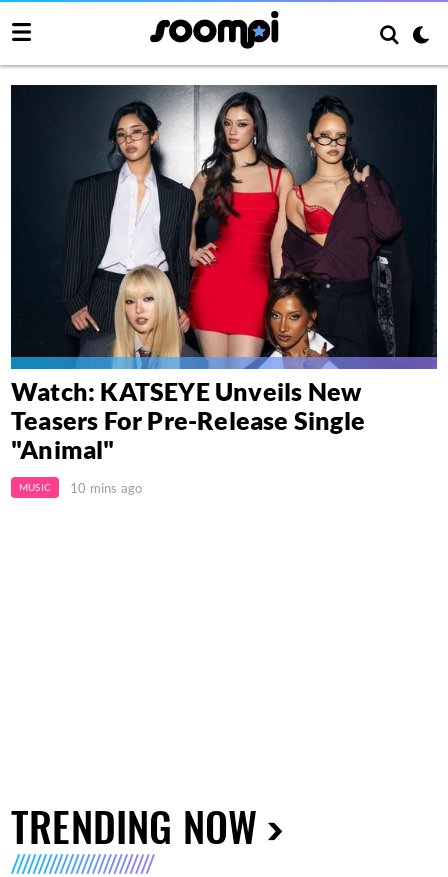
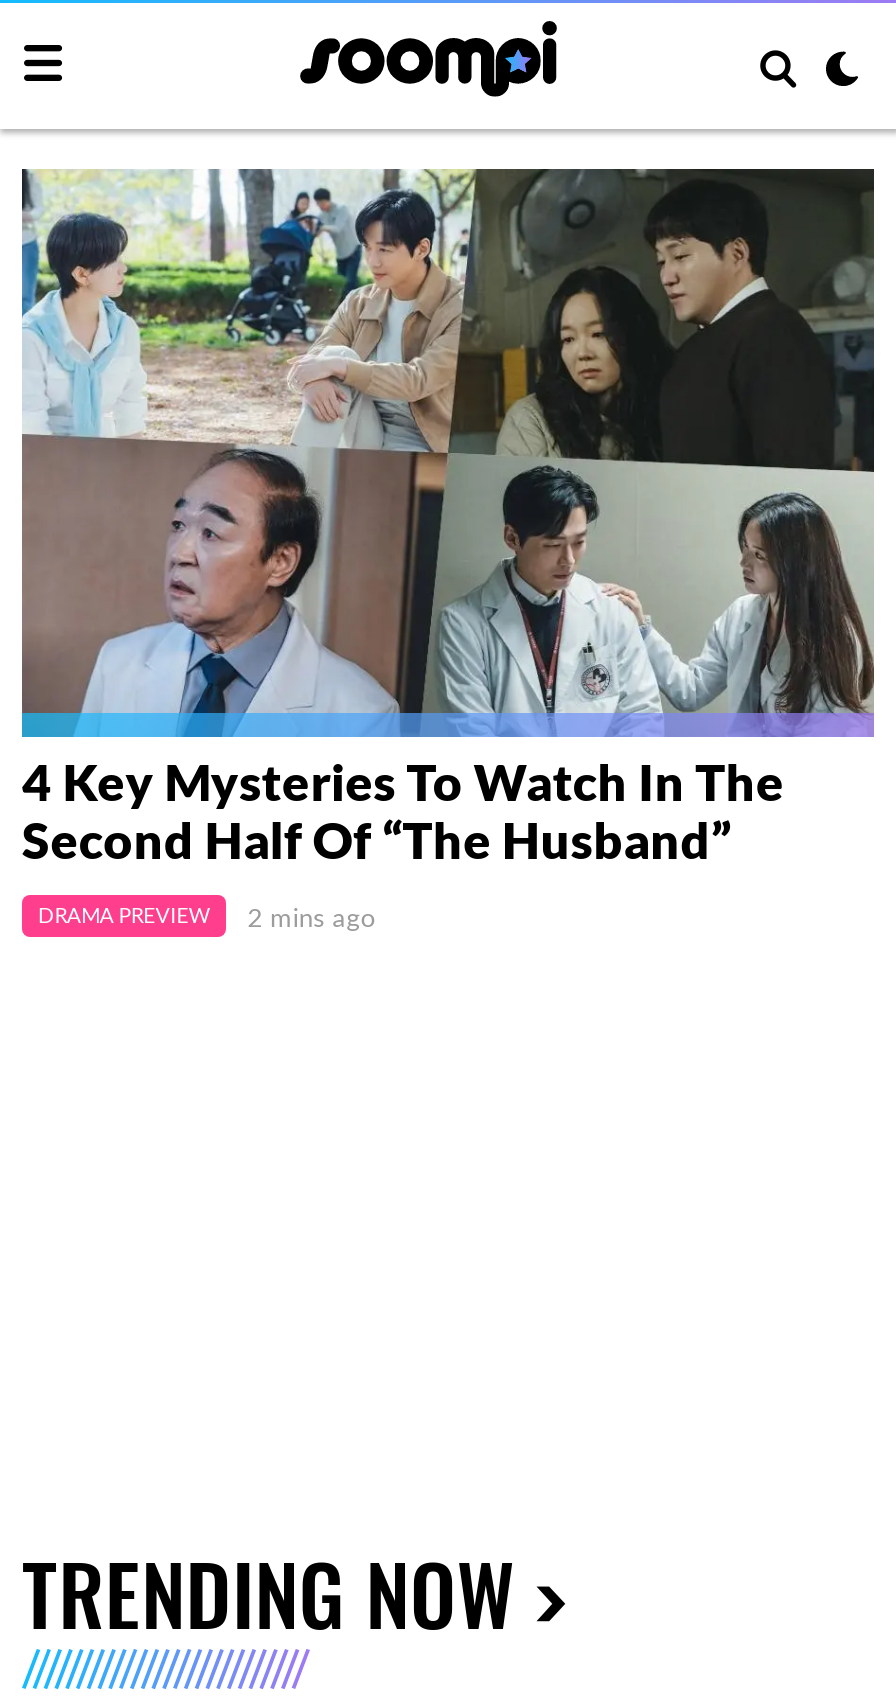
[10,84,437,464] [image] | Watch: KATSEYE Unveils New | Teasers For Pre-Release Single | "Animal" -> [20,169,874,868] [image] | 4 Key Mysteries To Watch In The | Second Half Of “The Husband”
[19,480,142,496] MUSIC | 10 mins ago -> [38,900,375,932] DRAMA PREVIEW | 2 mins ago

